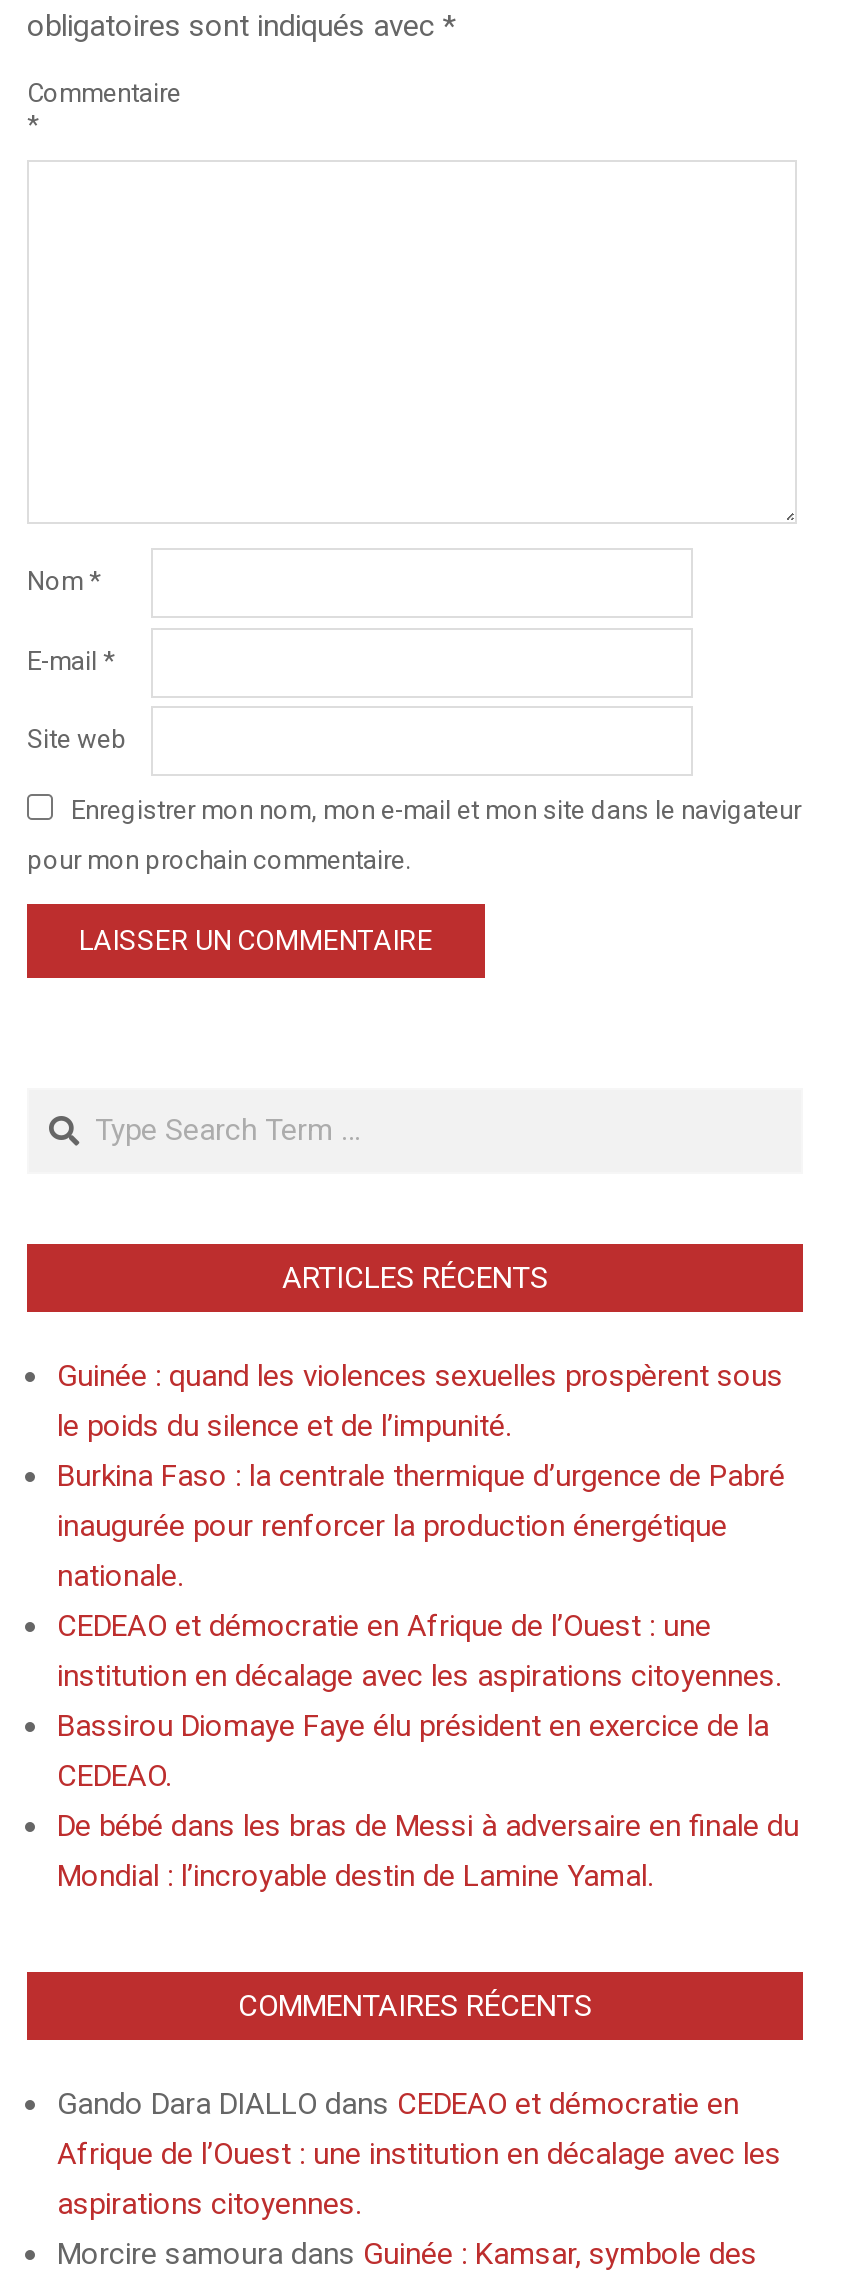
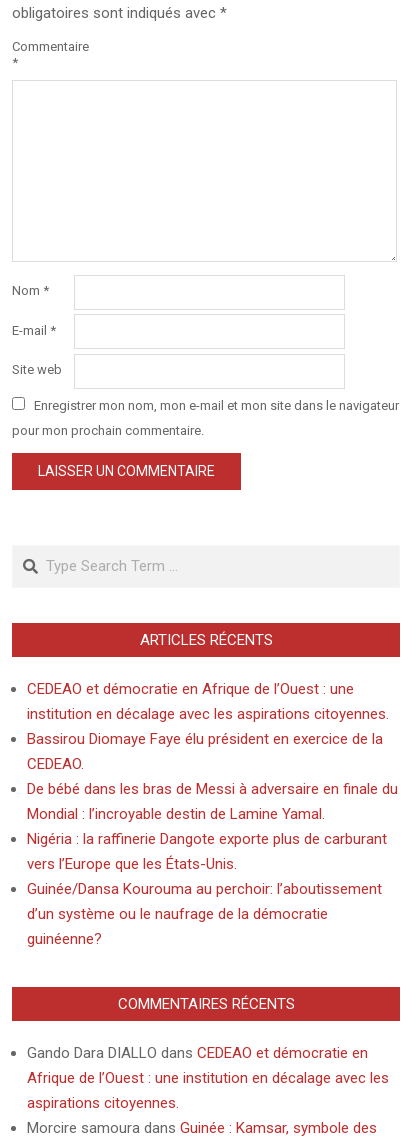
[57,1359,785,1595] Guinée : quand les violences sexuelles prospèrent sous | le poids du silence et de l’impunité. | Burkina Faso : la centrale thermique d’urgence de Pabré | inaugurée pour renforcer la production énergétique | nationale. -> none
moved [57,1609,799,1895] -> [27,679,398,822]: CEDEAO et démocratie en Afrique de l’Ouest : une | institution en décalage avec les aspirations citoyennes. | Bassirou Diomaye Faye élu président en exercice de la | CEDEAO. | De bébé dans les bras de Messi à adversaire en finale du | Mondial : l’incroyable destin de Lamine Yamal.
none -> [27,829,387,947] Nigéria : la raffinerie Dangote exporte plus de carburant | vers l’Europe que les États-Unis. | Guinée/Dansa Kourouma au perchoir: l’aboutissement | d’un système ou le naufrage de la démocratie | guinéenne?

